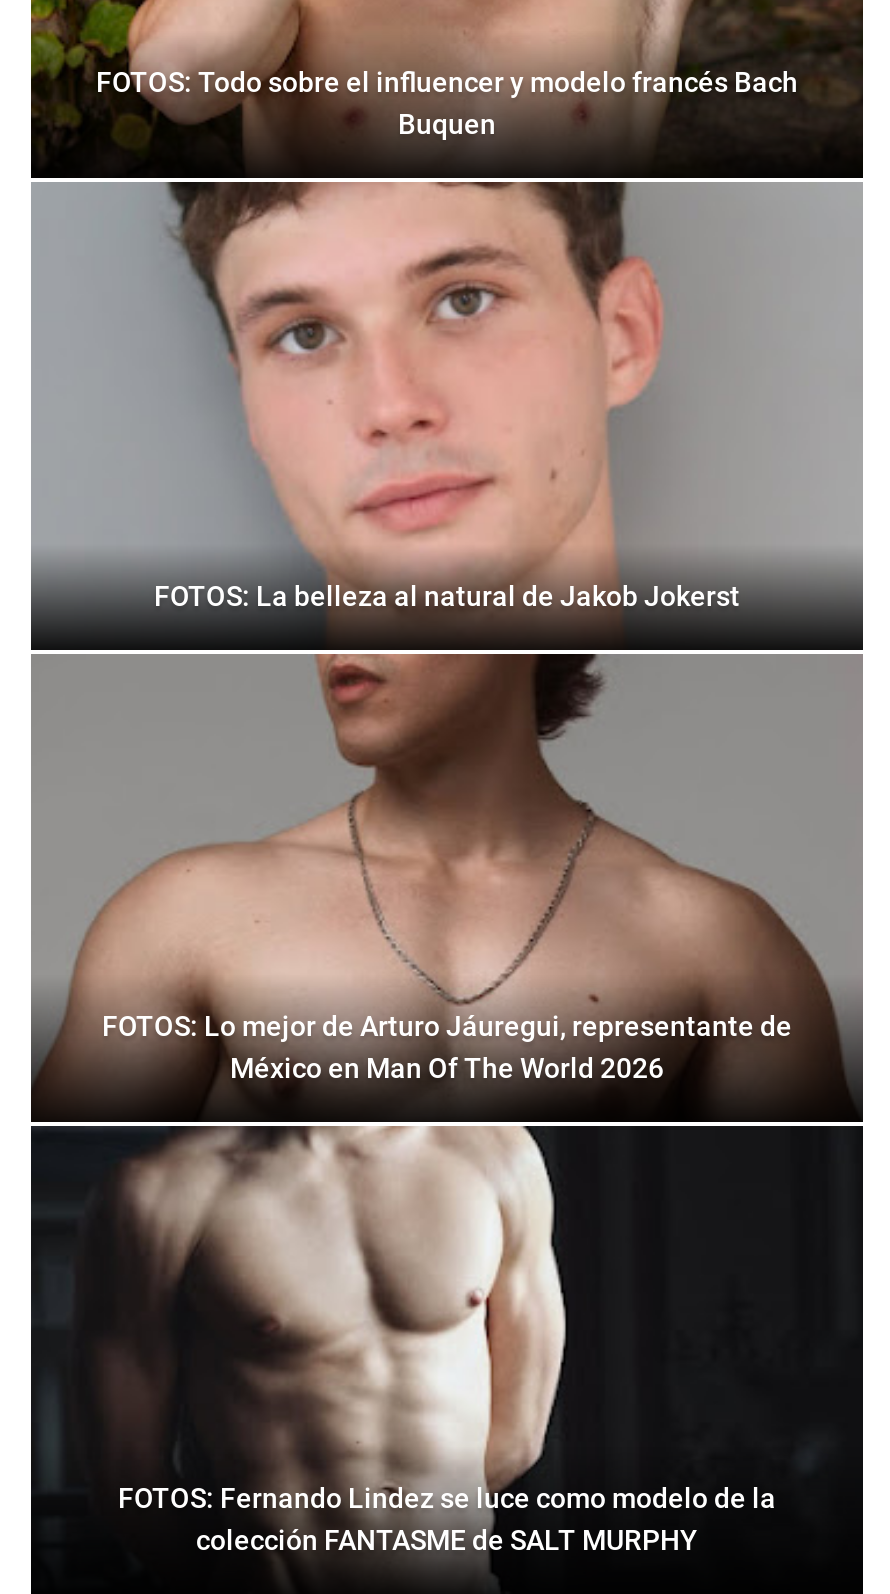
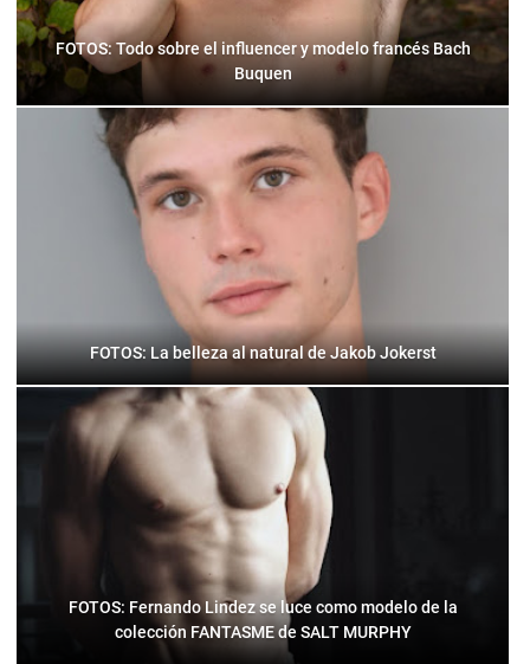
[33,652,861,1098] [image] | FOTOS: Lo mejor de Arturo Jáuregui, representante de | México en Man Of The World 2026 -> none

